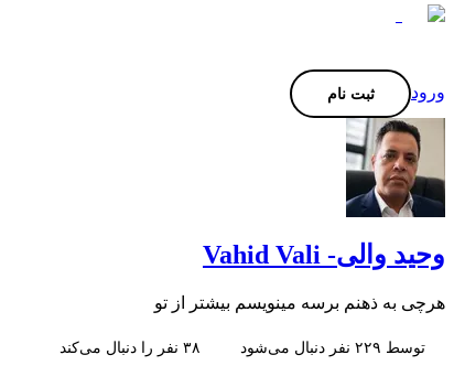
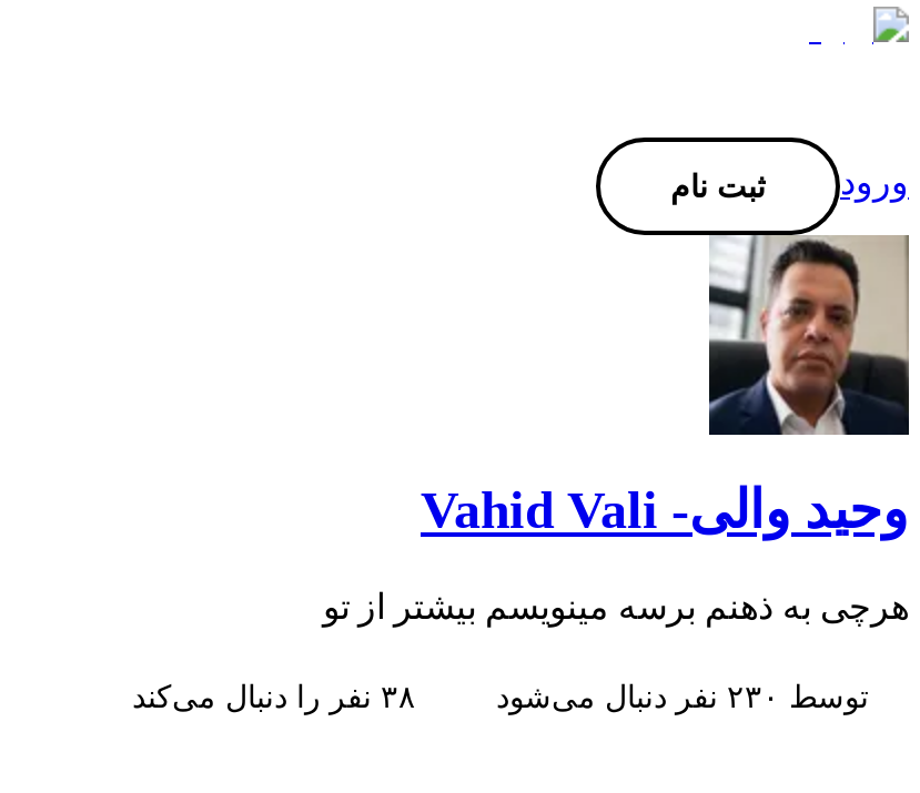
[240,339,425,356] توسط ۲۲۹ نفر دنبال می‌شود -> [496,679,869,715] توسط ۲۳۰ نفر دنبال می‌شود

